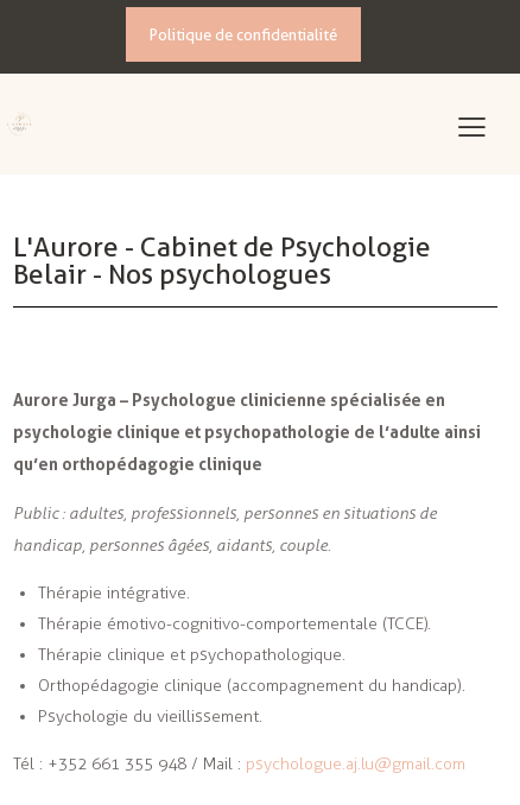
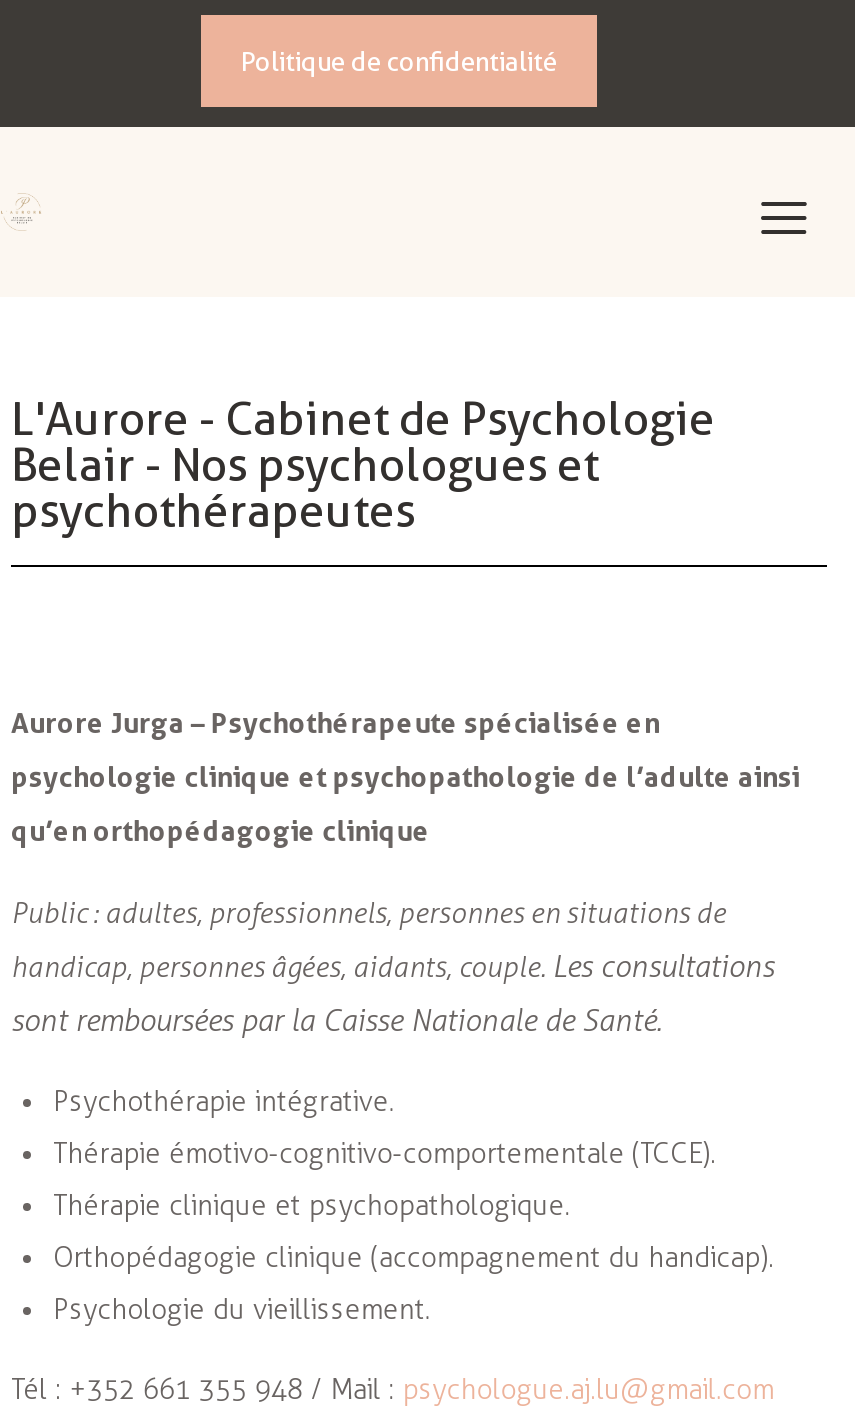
[13,258,331,291] Belair - Nos psychologues -> [11,437,599,539] Belair - Nos psychologues et | psychothérapeutes
[13,389,446,410] Aurore Jurga – Psychologue clinicienne spécialisée en -> [11,705,660,739] Aurore Jurga – Psychothérapeute spécialisée en
[13,535,331,603] handicap, personnes âgées, aidants, couple. | Thérapie intégrative. -> [11,949,774,1119] handicap, personnes âgées, aidants, couple. Les consultations | sont remboursées par la Caisse Nationale de Santé. | Psychothérapie intégrative.

